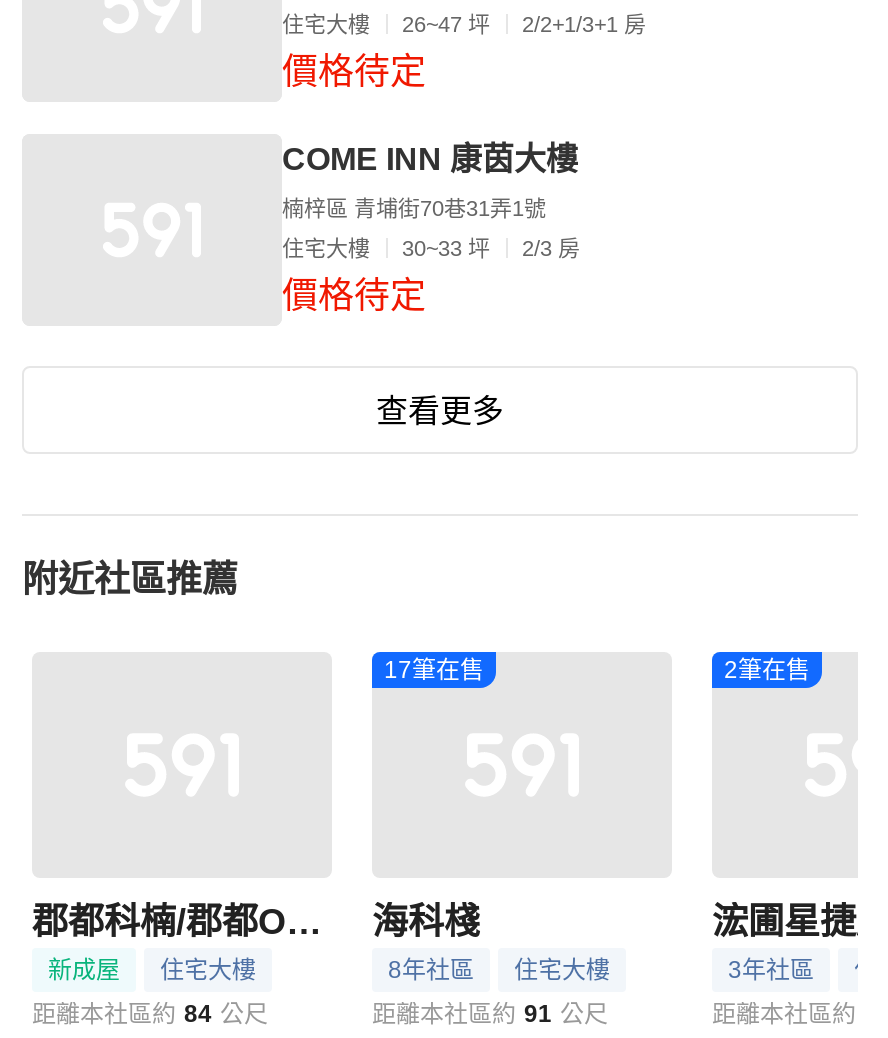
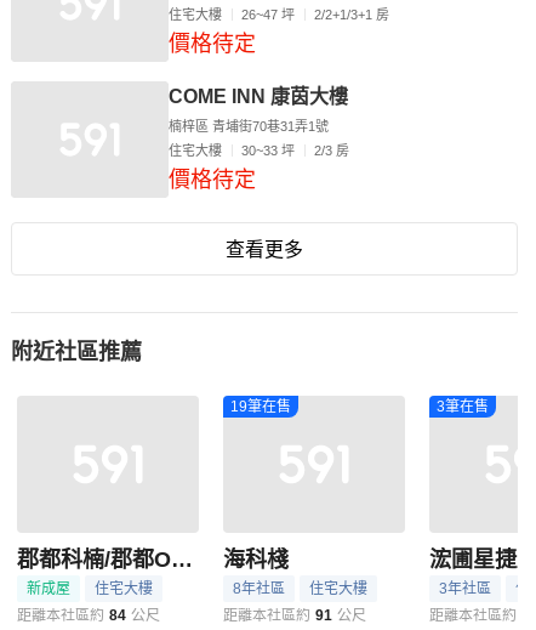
[384,656,484,684] 17筆在售 -> [230,398,291,415] 19筆在售
[724,656,810,684] 2筆在售 -> [437,398,489,415] 3筆在售

